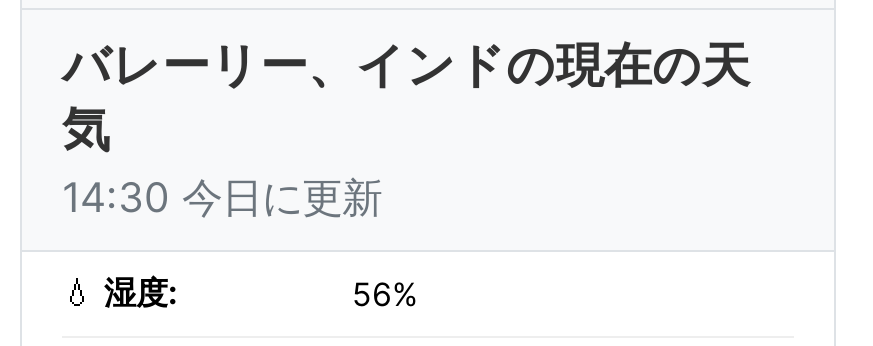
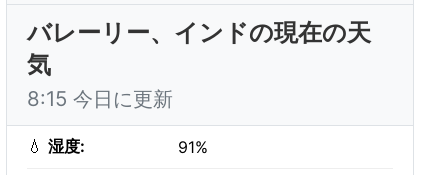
[62,172,382,222] 14:30 今日に更新 -> [27,86,173,111] 8:15 今日に更新
[352,274,418,314] 56% -> [178,137,208,157] 91%

